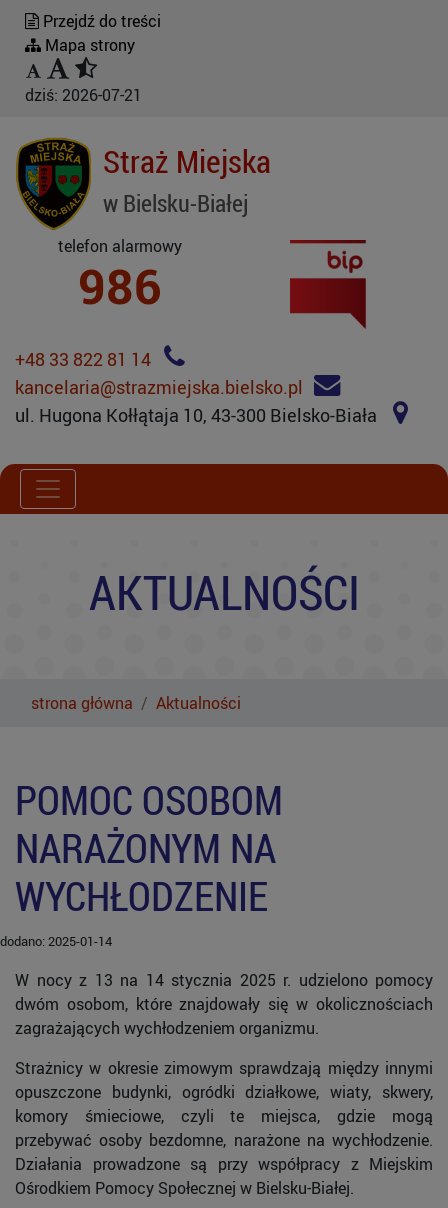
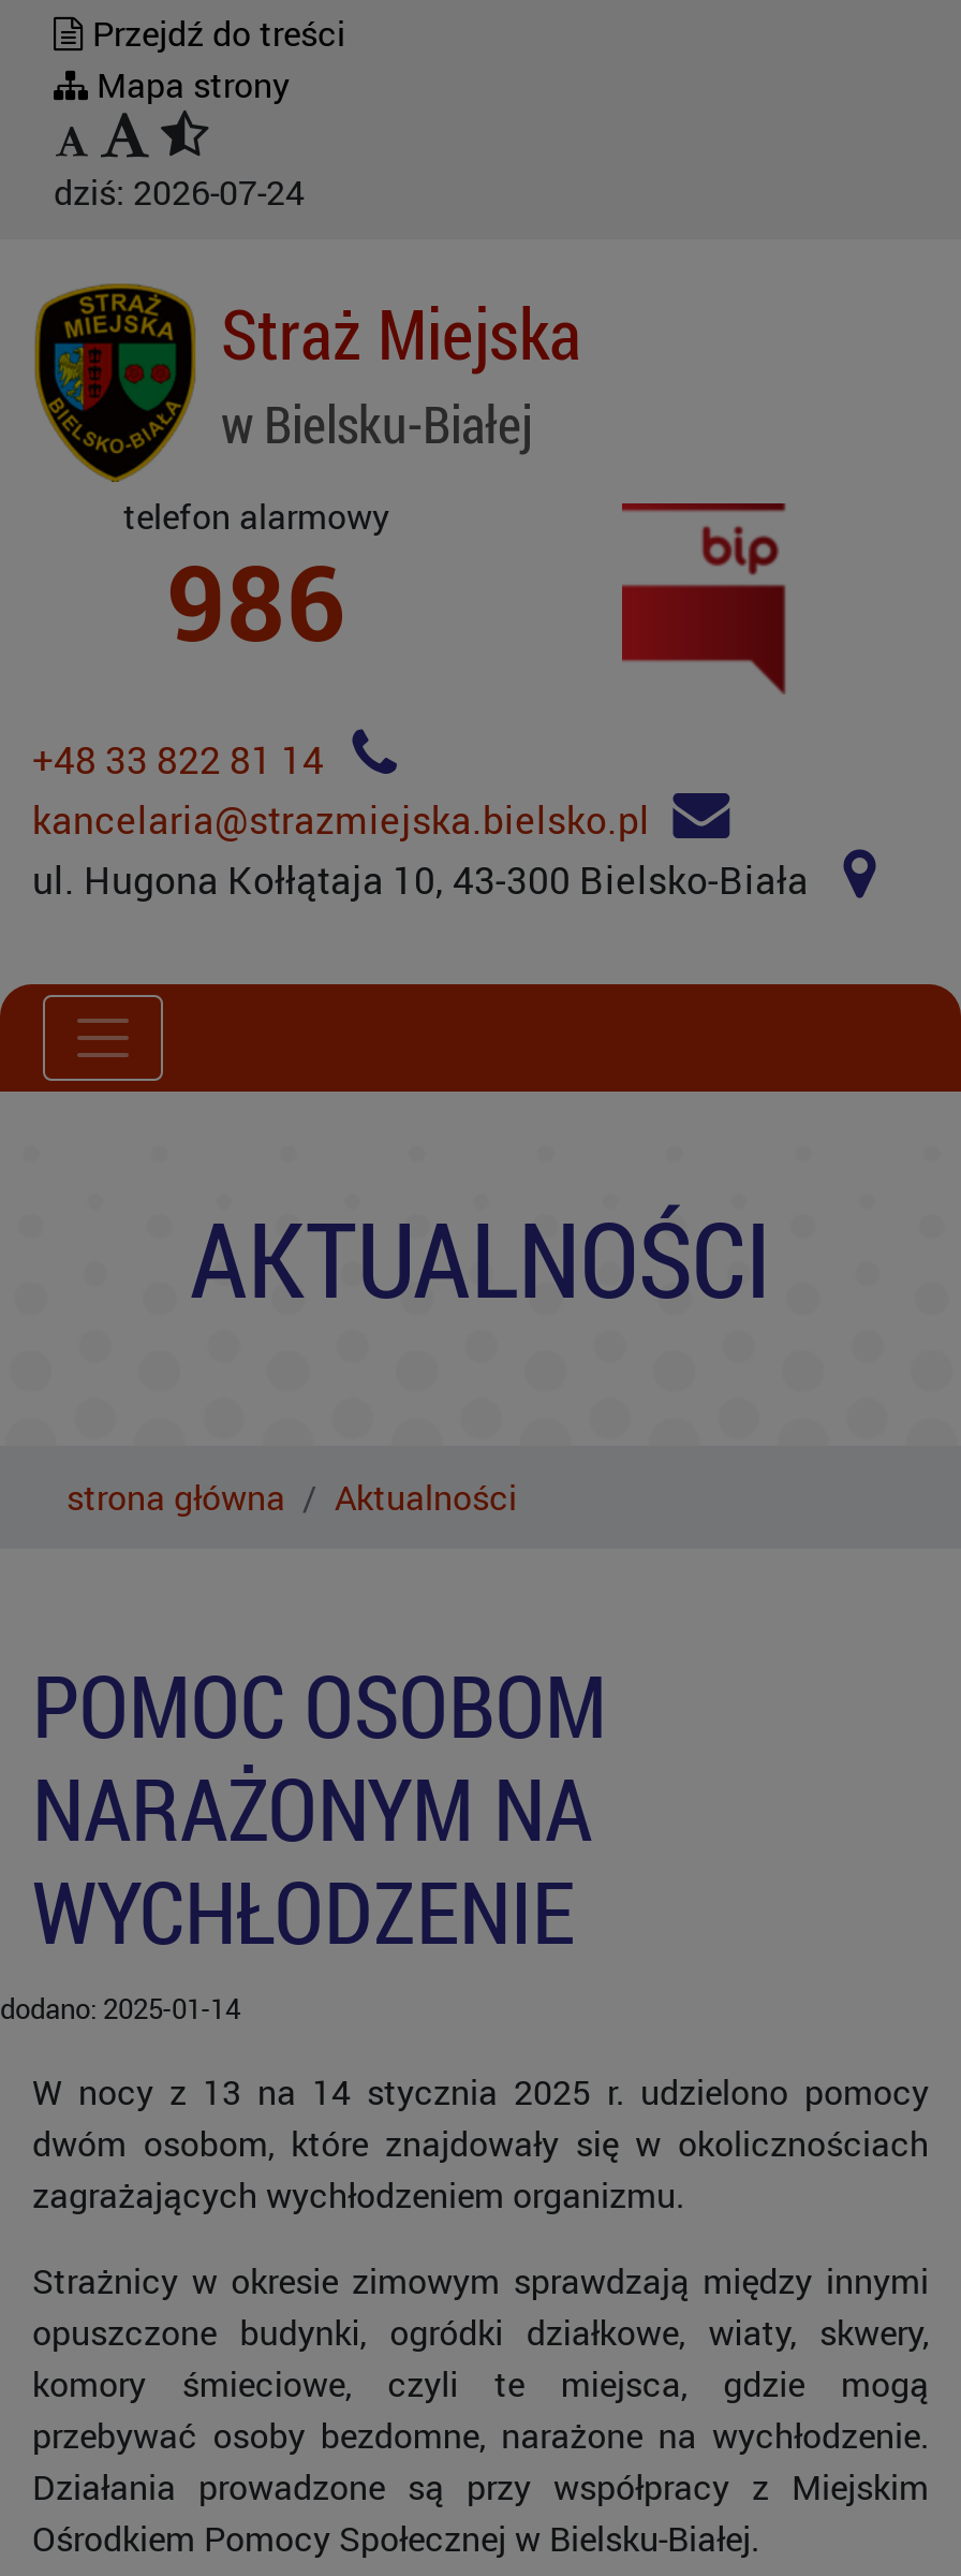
[25,84,142,106] dziś: 2026-07-21 -> [54,169,305,216] dziś: 2026-07-24

